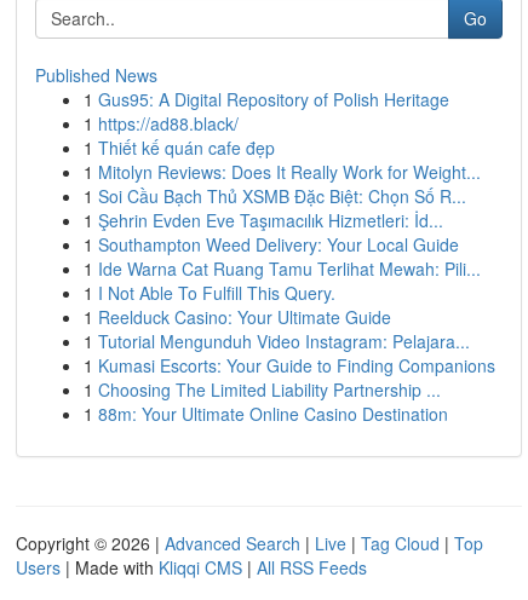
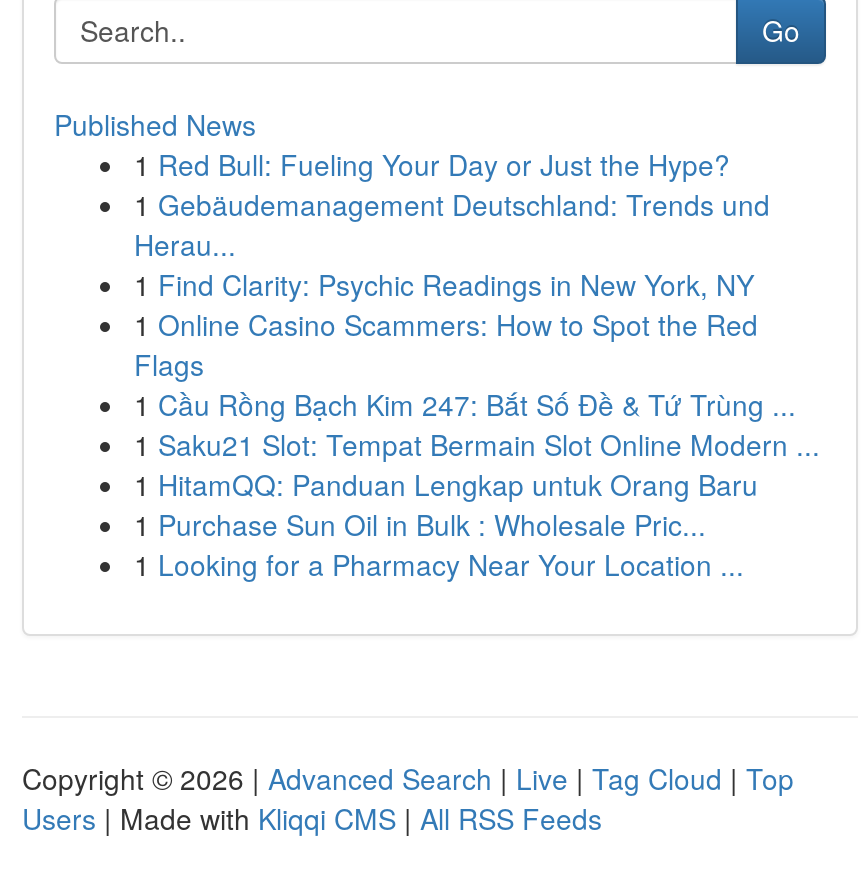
[84,87,495,426] 1 Gus95: A Digital Repository of Polish Heritage | 1 https://ad88.black/ | 1 Thiết kế quán cafe đẹp | 1 Mitolyn Reviews: Does It Really Work for Weight... | 1 Soi Cầu Bạch Thủ XSMB Đặc Biệt: Chọn Số R... | 1 Şehrin Evden Eve Taşımacılık Hizmetleri: İd... | 1 Southampton Weed Delivery: Your Local Guide | 1 Ide Warna Cat Ruang Tamu Terlihat Mewah: Pili... | 1 I Not Able To Fulfill This Query. | 1 Reelduck Casino: Your Ultimate Guide | 1 Tutorial Mengunduh Video Instagram: Pelajara... | 1 Kumasi Escorts: Your Guide to Finding Companions | 1 Choosing The Limited Liability Partnership ... | 1 88m: Your Ultimate Online Casino Destination -> [134,144,820,584] 1 Red Bull: Fueling Your Day or Just the Hype? | 1 Gebäudemanagement Deutschland: Trends und | Herau... | 1 Find Clarity: Psychic Readings in New York, NY | 1 Online Casino Scammers: How to Spot the Red | Flags | 1 Cầu Rồng Bạch Kim 247: Bắt Số Đề & Tứ Trùng ... | 1 Saku21 Slot: Tempat Bermain Slot Online Modern ... | 1 HitamQQ: Panduan Lengkap untuk Orang Baru | 1 Purchase Sun Oil in Bulk : Wholesale Pric... | 1 Looking for a Pharmacy Near Your Location ...

